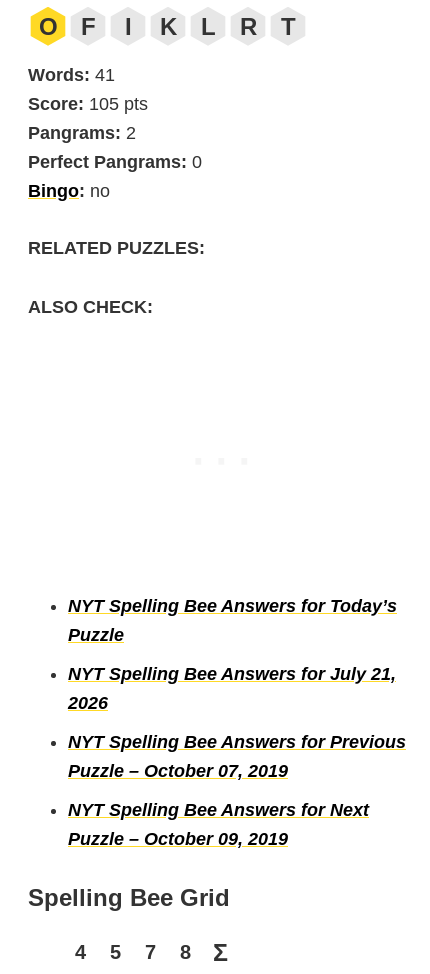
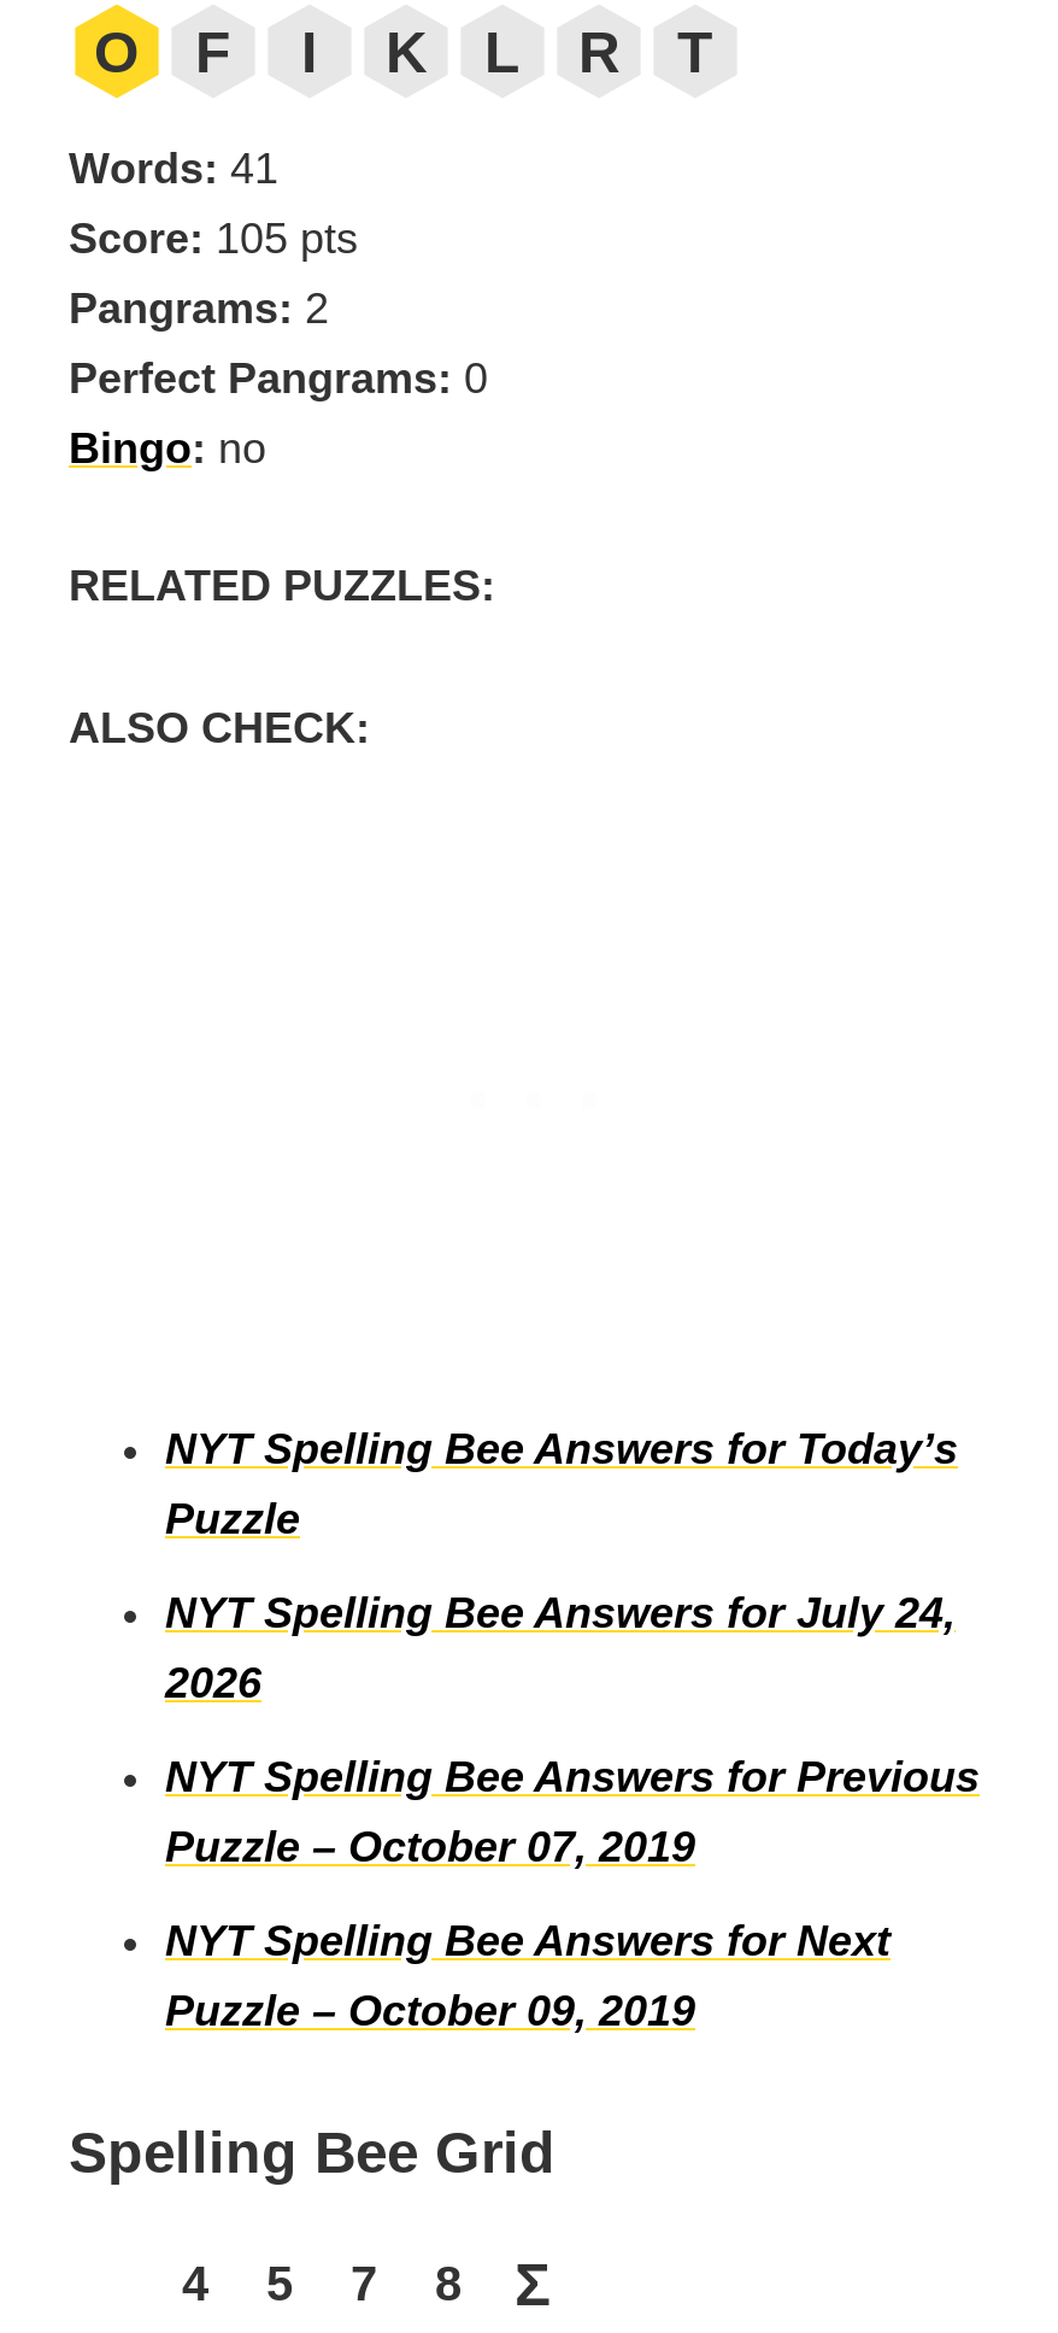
[68,664,396,684] NYT Spelling Bee Answers for July 21, -> [165,1589,956,1637] NYT Spelling Bee Answers for July 24,

